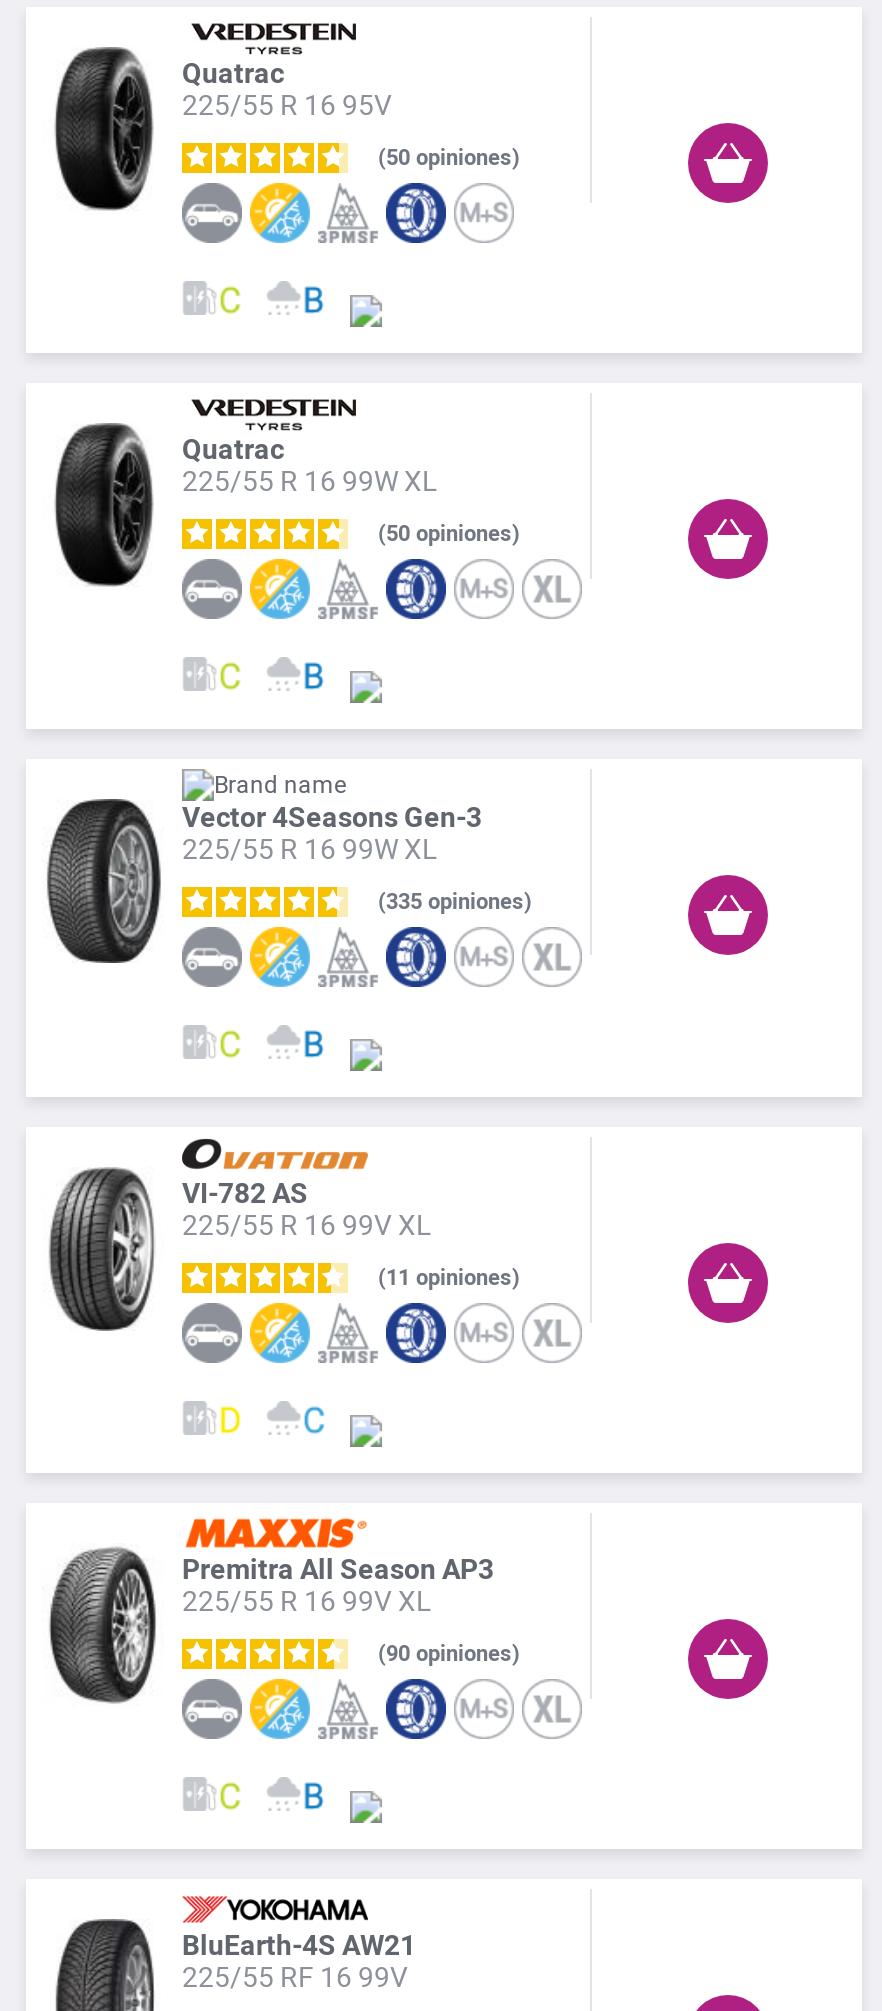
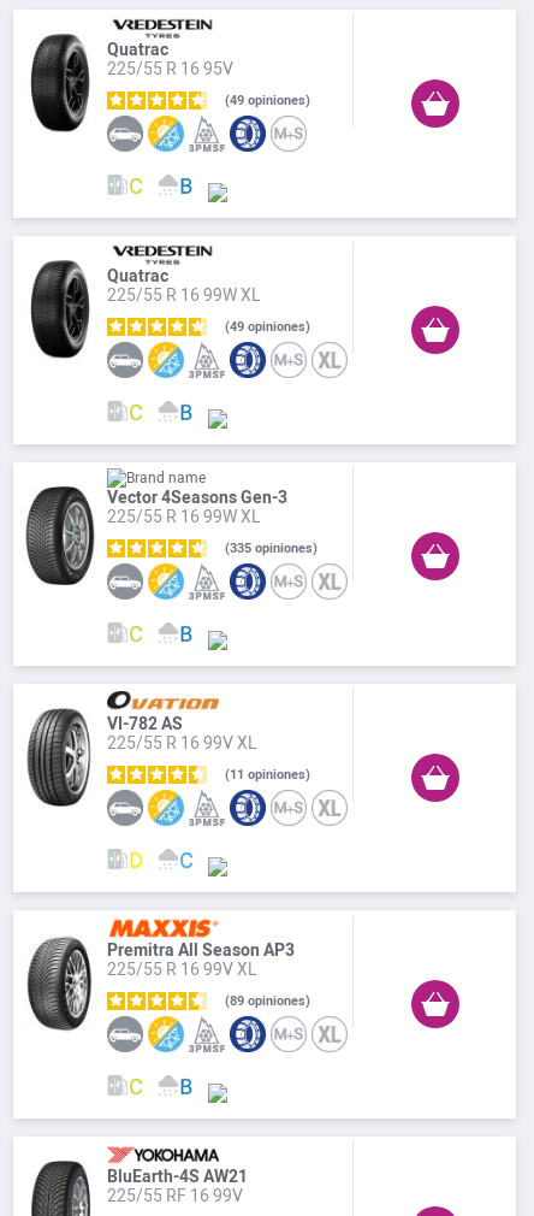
[386,145,512,171] 50 opiniones -> [230,93,305,108] 49 opiniones
[386,521,512,547] 50 opiniones -> [230,319,305,335] 49 opiniones
[386,1641,512,1667] 90 opiniones -> [230,993,305,1009] 89 opiniones

